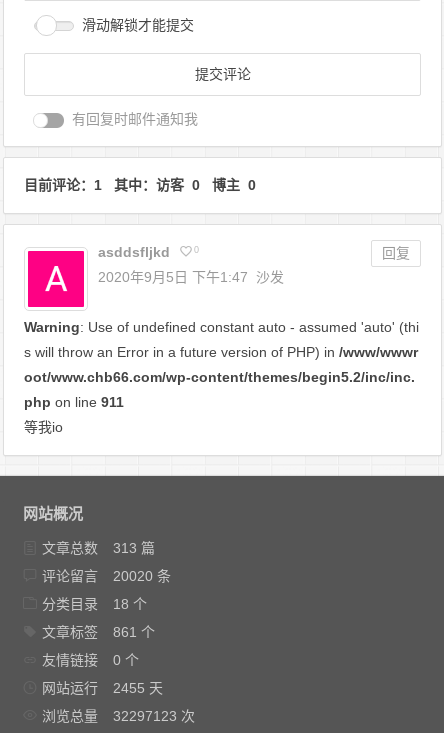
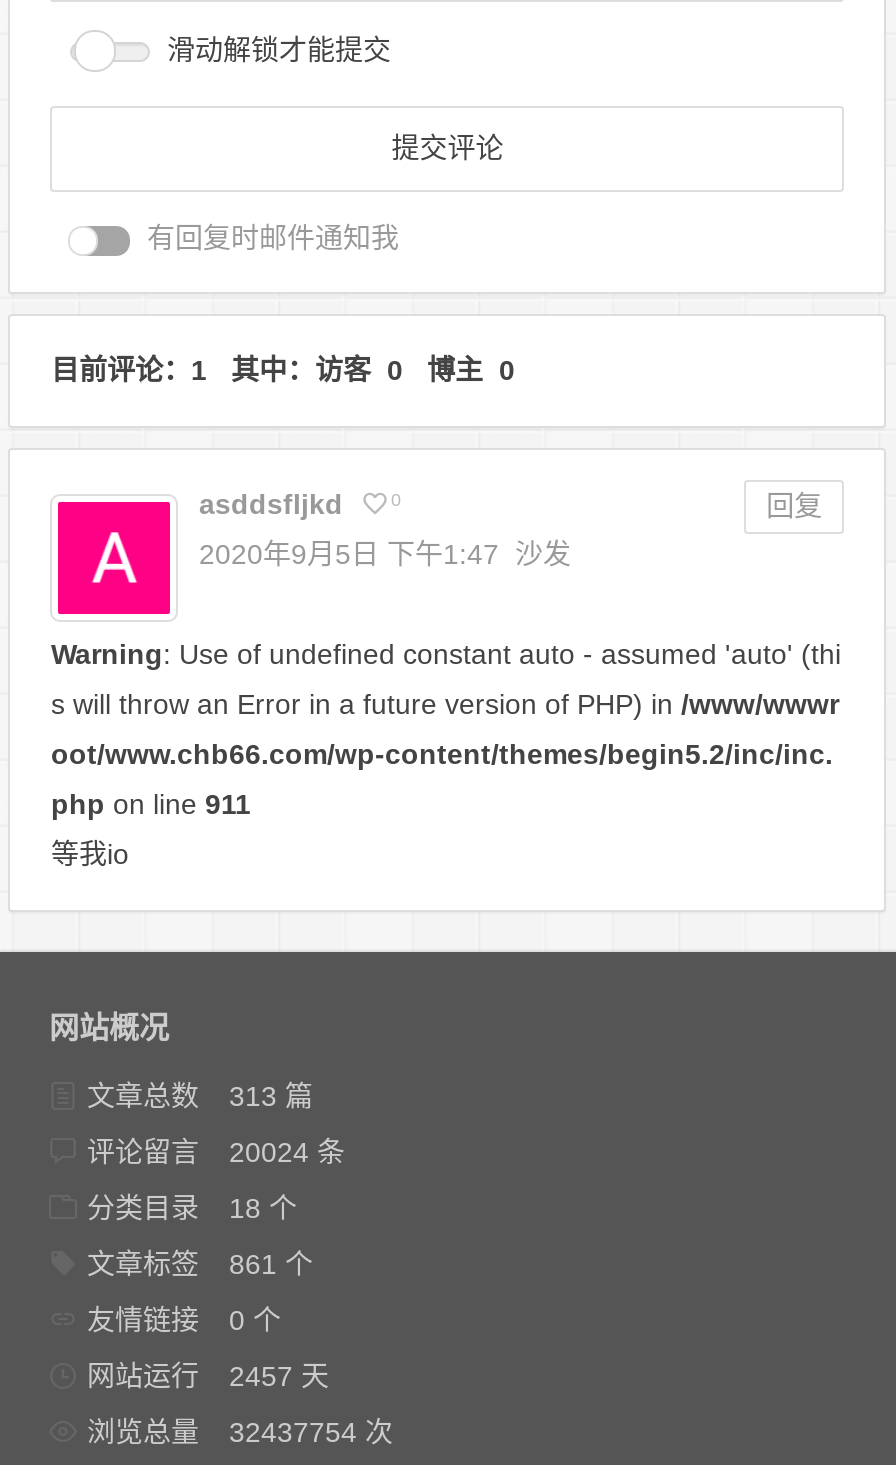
[42,568,171,584] 评论留言 20020 条 -> [87,1136,345,1168] 评论留言 20024 条
[42,680,163,696] 网站运行 2455 天 -> [87,1360,329,1392] 网站运行 2457 天
[42,708,195,724] 浏览总量 32297123 次 -> [87,1416,393,1448] 浏览总量 32437754 次

